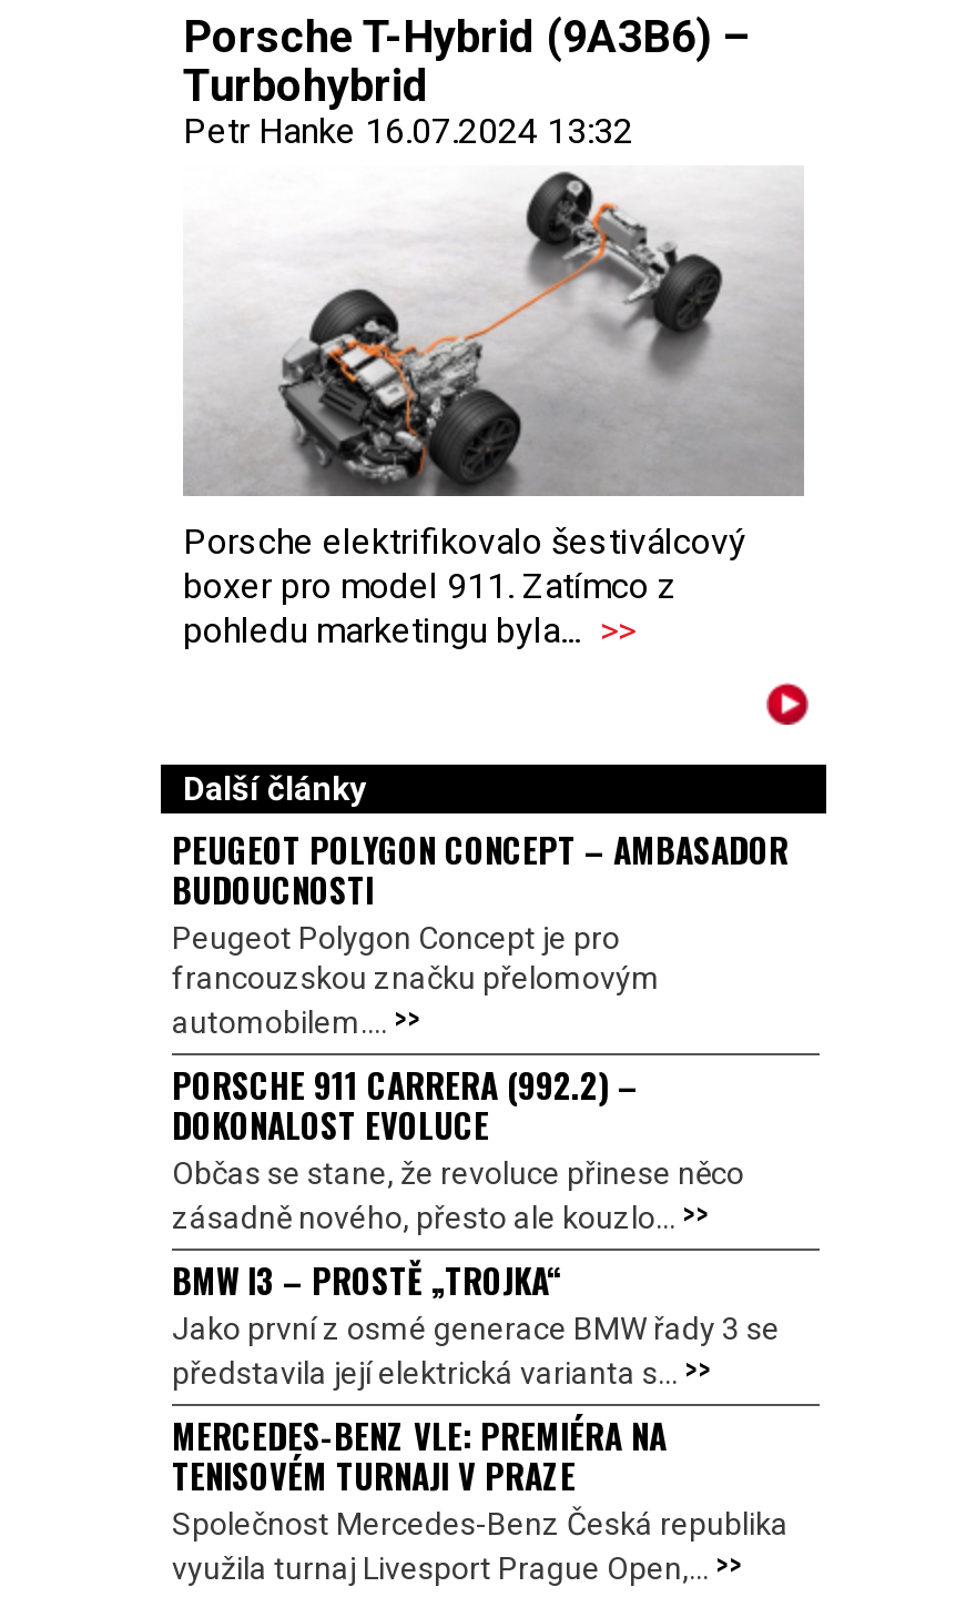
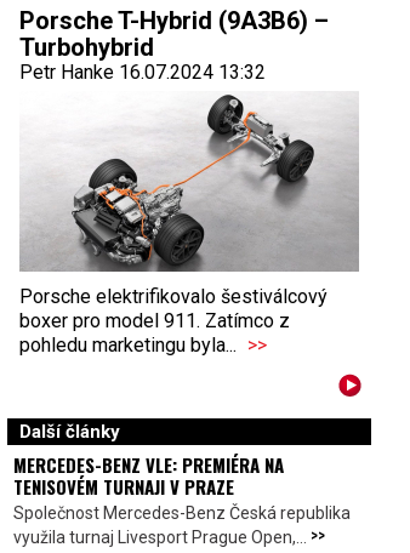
[172,824,789,1392] PEUGEOT POLYGON CONCEPT – AMBASADOR | BUDOUCNOSTI | Peugeot Polygon Concept je pro | francouzskou značku přelomovým | automobilem.... >> | PORSCHE 911 CARRERA (992.2) – | DOKONALOST EVOLUCE | Občas se stane, že revoluce přinese něco | zásadně nového, přesto ale kouzlo... >> | BMW I3 – PROSTĚ „TROJKA“ | Jako první z osmé generace BMW řady 3 se | představila její elektrická varianta s... >> -> none

